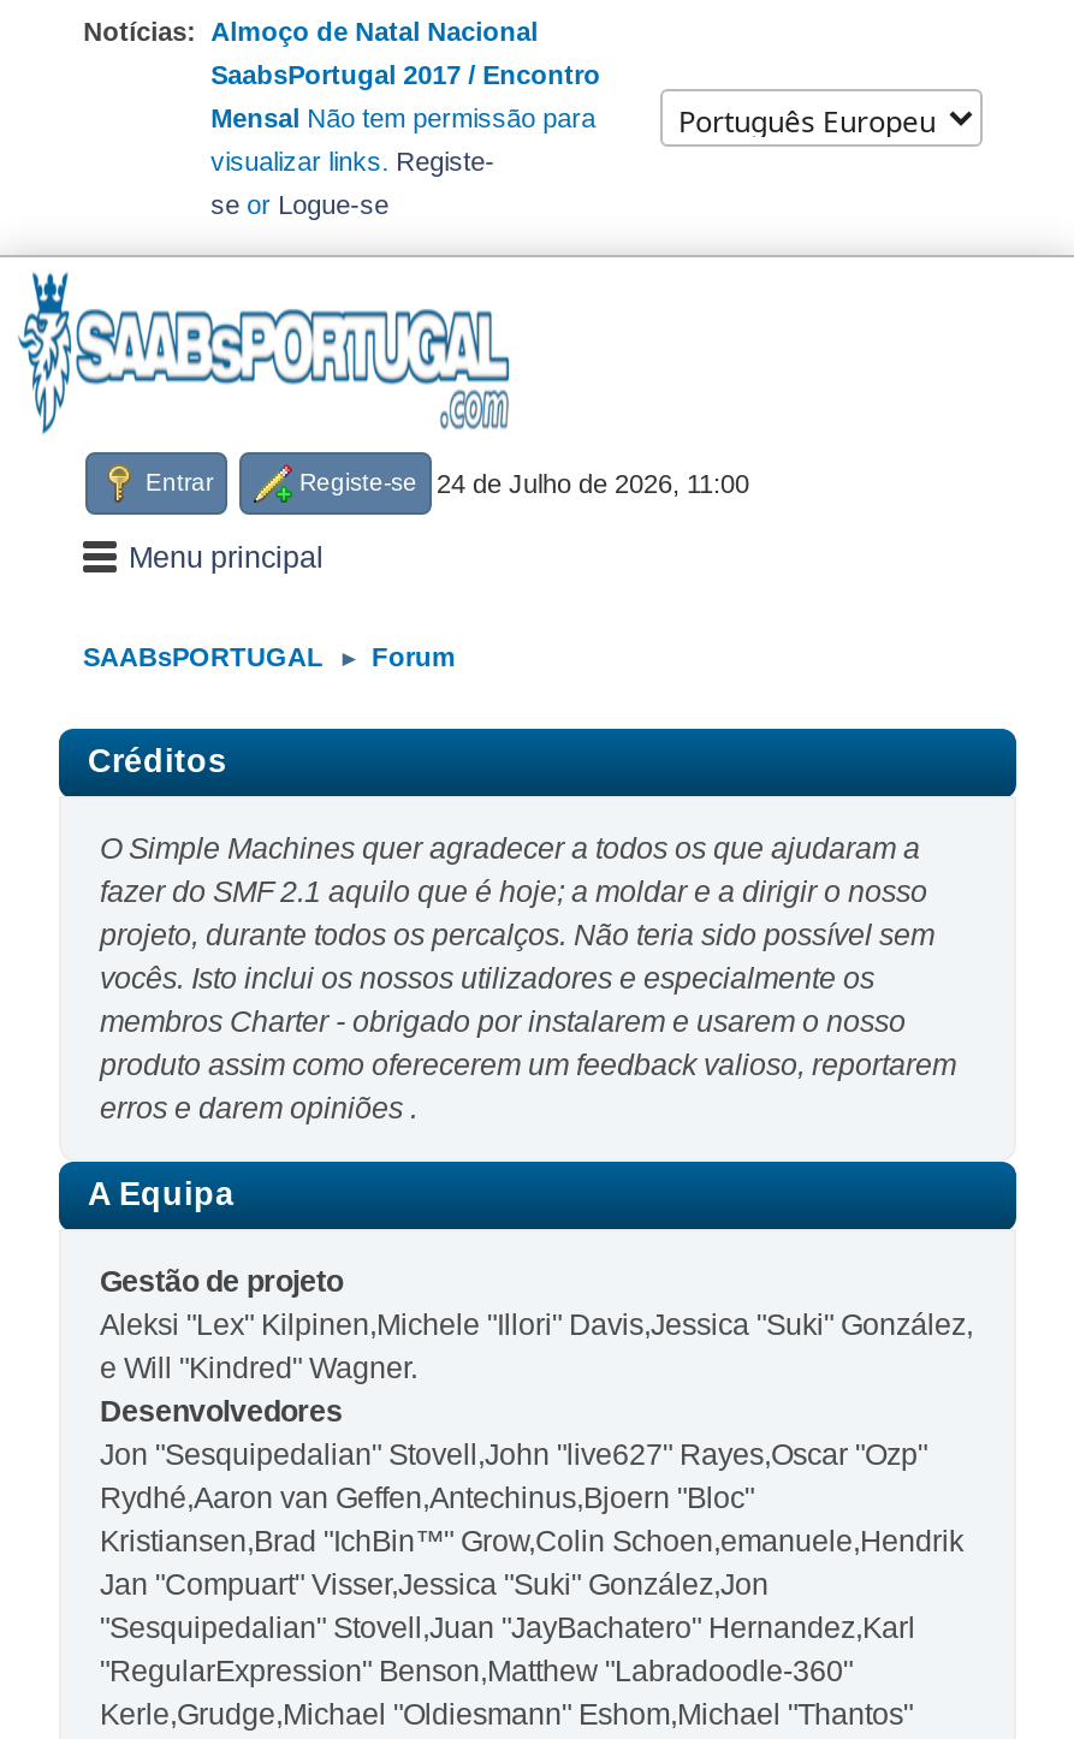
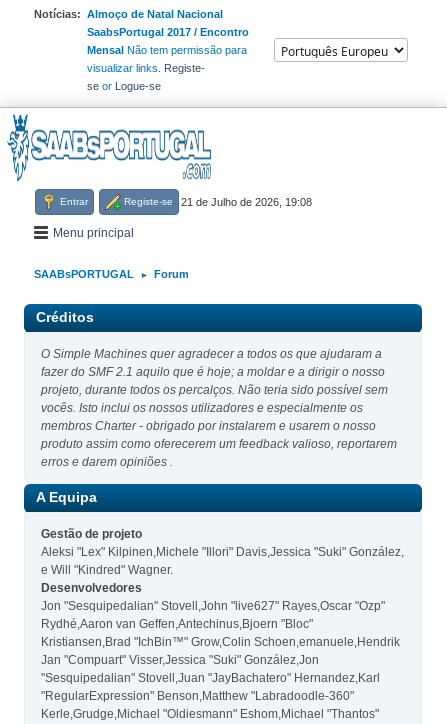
[299,469,749,498] Registe-se 24 de Julho de 2026, 11:00 -> [124,196,312,208] Registe-se 21 de Julho de 2026, 19:08

